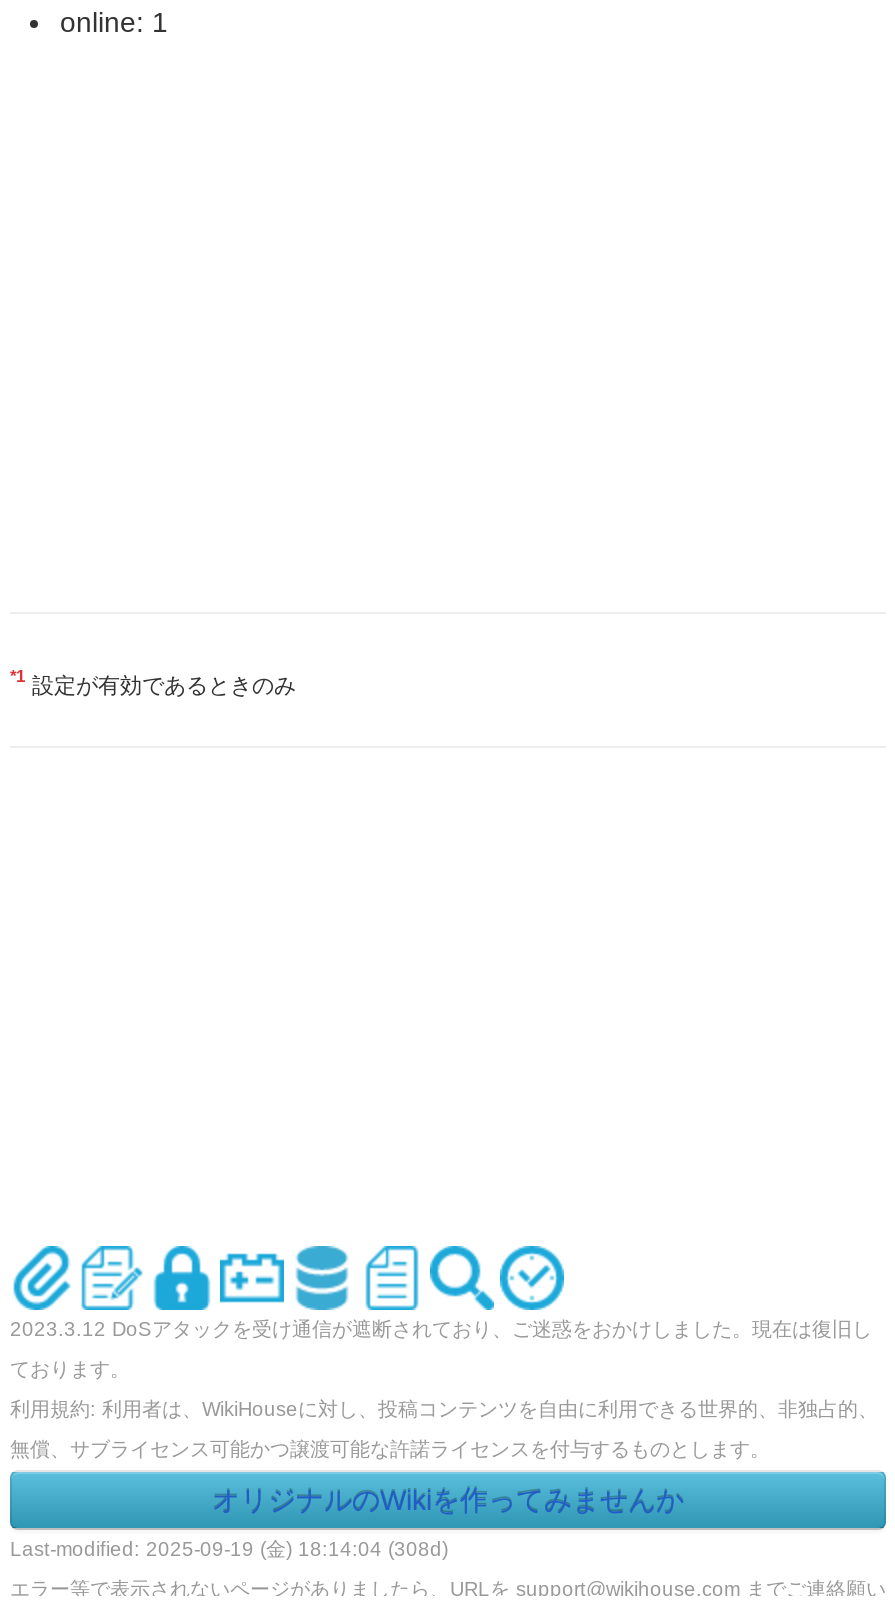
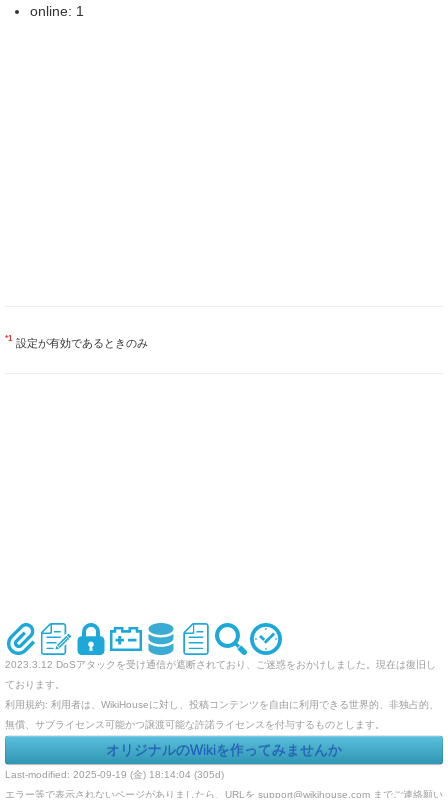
[10,1538,448,1560] Last-modified: 2025-09-19 (金) 18:14:04 (308d) -> [5,769,224,780] Last-modified: 2025-09-19 (金) 18:14:04 (305d)

